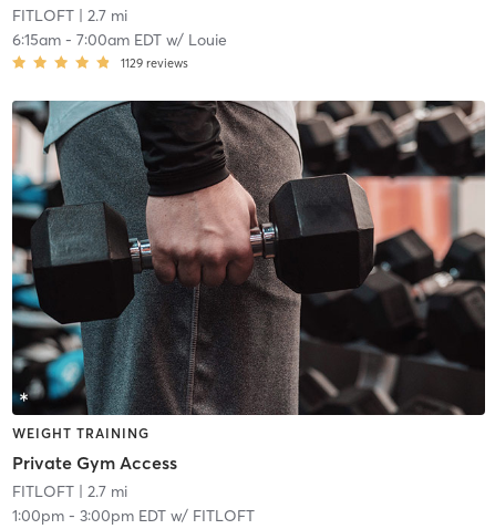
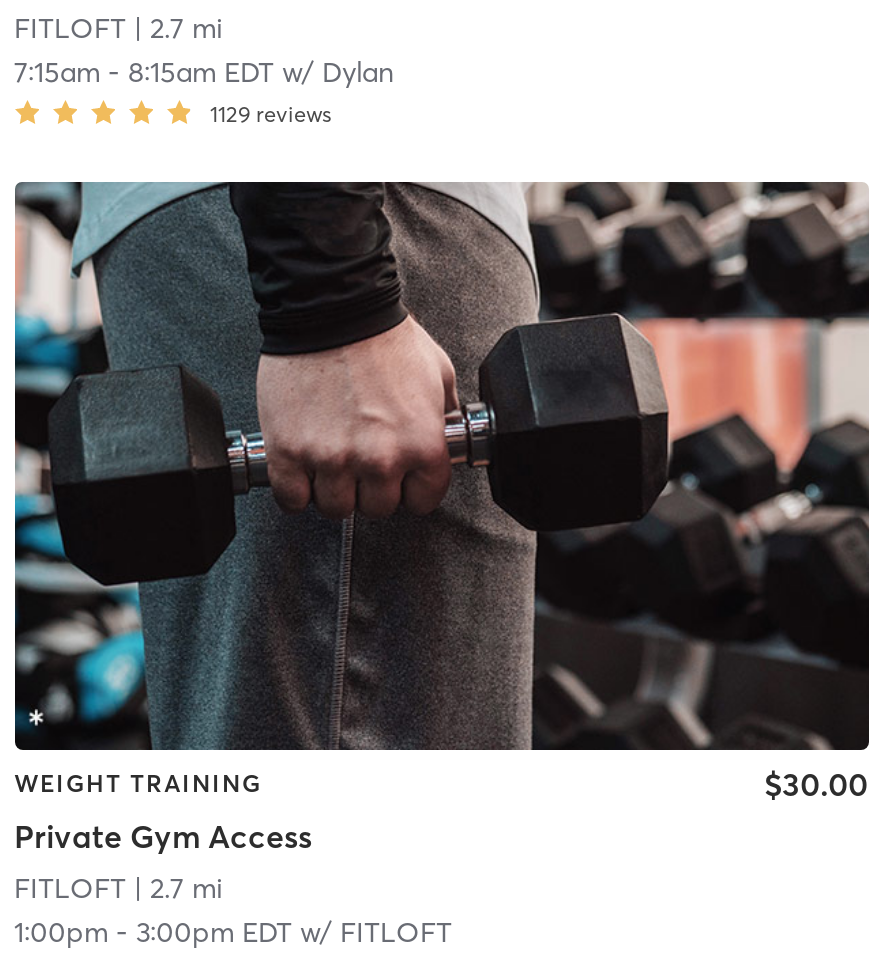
[12,29,226,49] 6:15am - 7:00am EDT w/ Louie -> [14,53,394,89] 7:15am - 8:15am EDT w/ Dylan
none -> [764,765,868,805] $30.00

